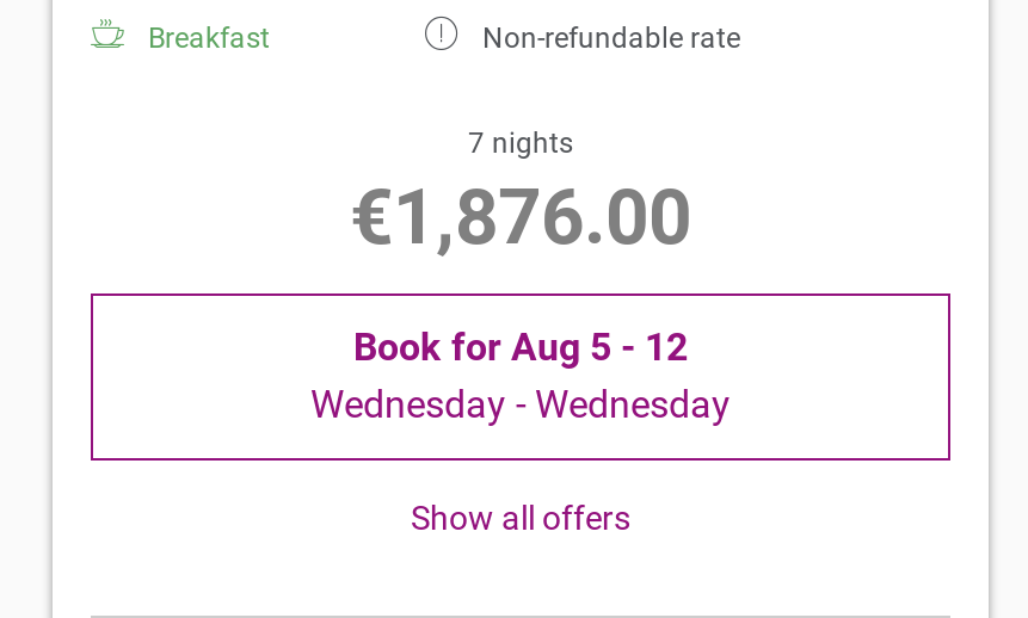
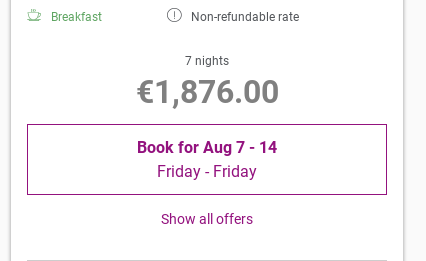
[310,325,731,427] Book for Aug 5 - 12 | Wednesday - Wednesday -> [137,138,277,181] Book for Aug 7 - 14 | Friday - Friday

